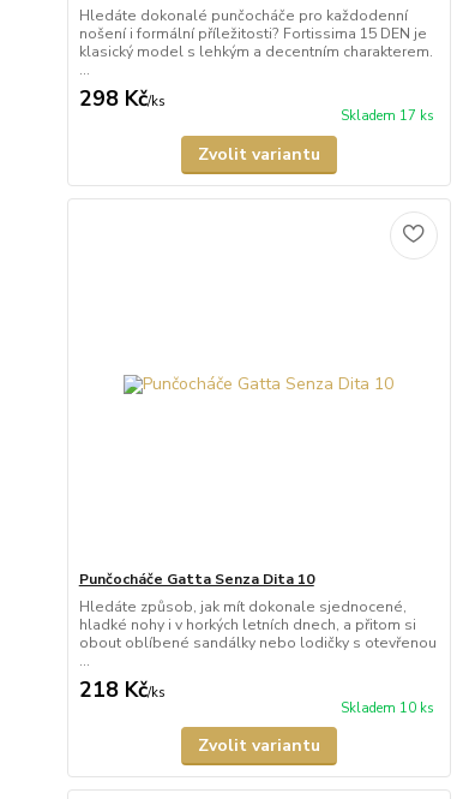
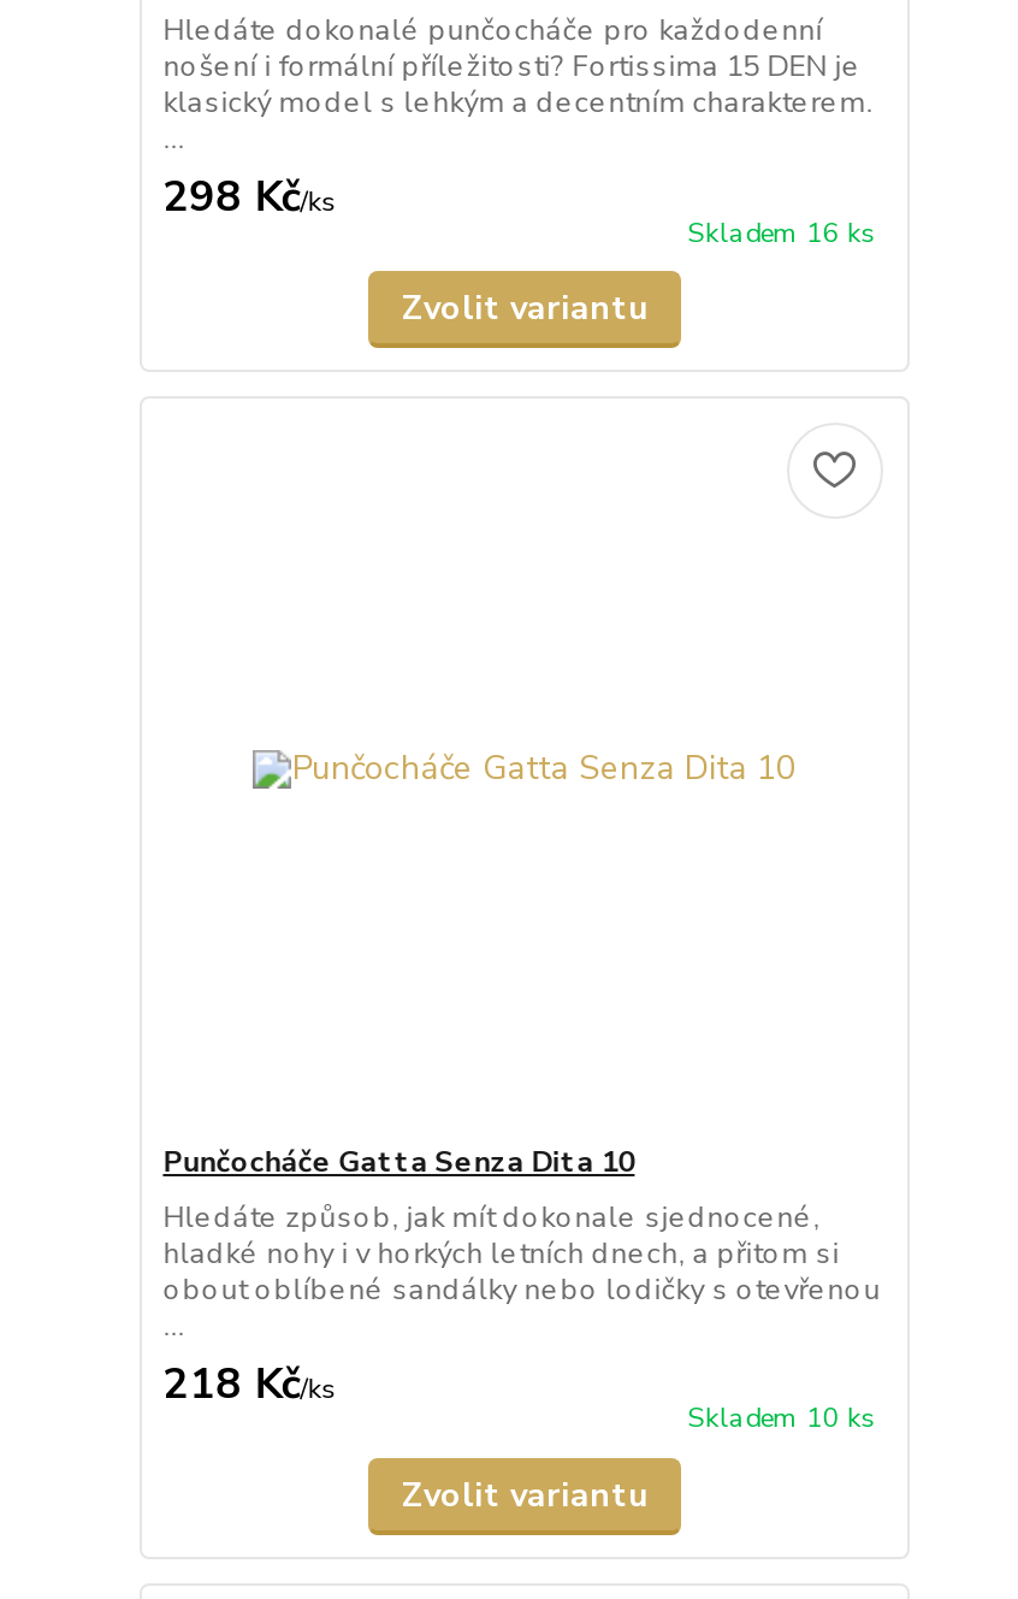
[340,107,434,125] Skladem 17 ks -> [688,215,876,251] Skladem 16 ks

